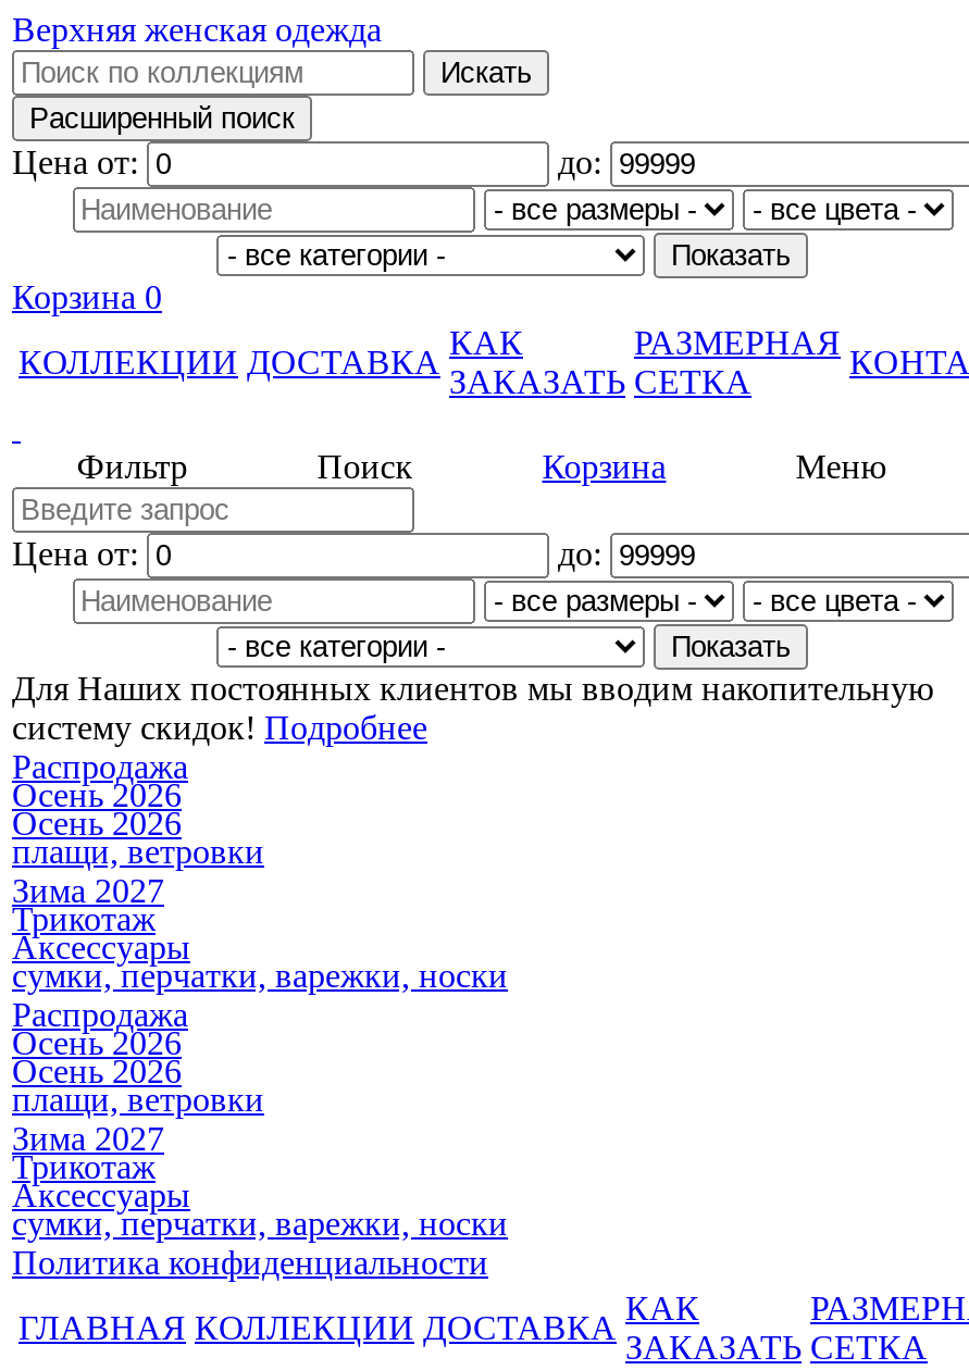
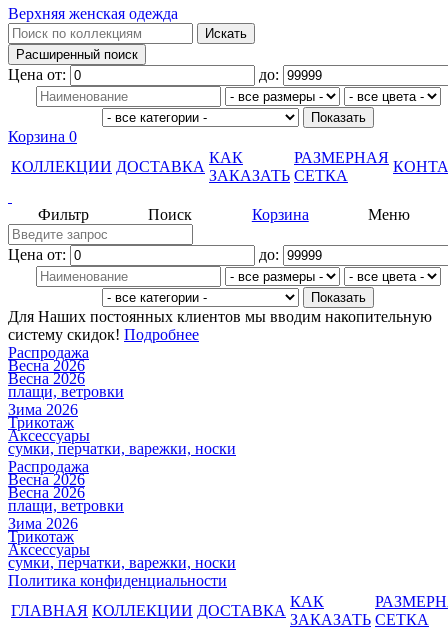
[12,776,182,842] Осень 2026 | Осень 2026 -> [8,357,85,387] Весна 2026 | Весна 2026
[12,872,164,909] Зима 2027 -> [8,401,78,418] Зима 2026
[12,1024,182,1089] Осень 2026 | Осень 2026 -> [8,471,85,501] Весна 2026 | Весна 2026
[12,1120,164,1157] Зима 2027 -> [8,515,78,532] Зима 2026

